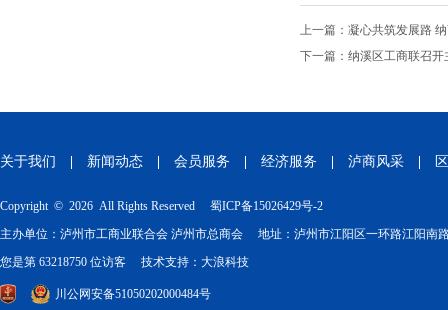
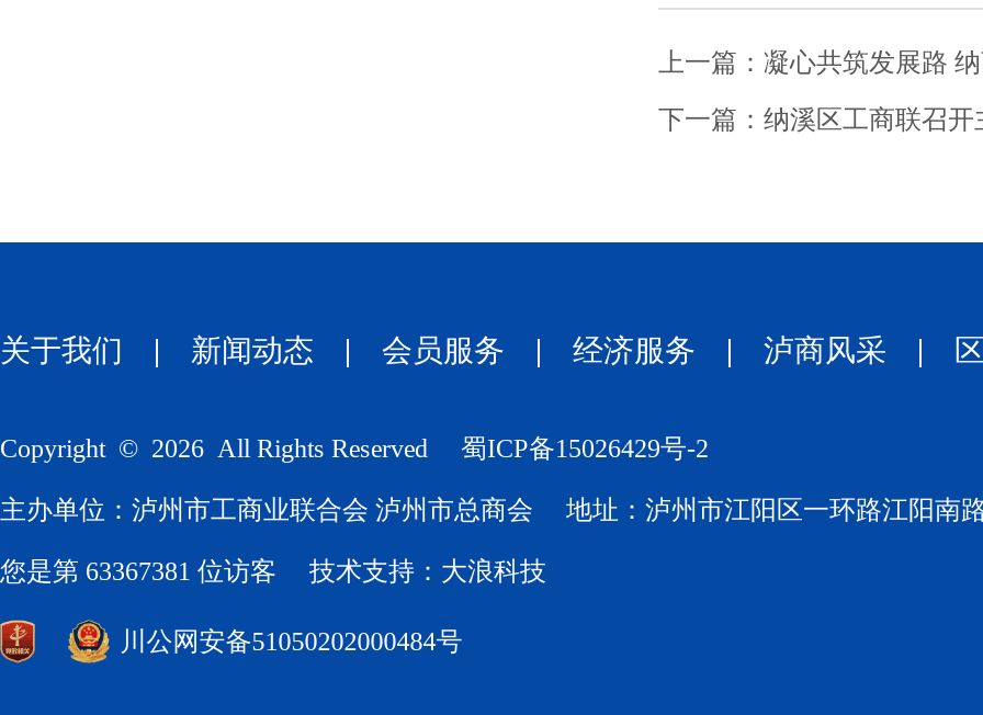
[0,255,126,269] 您是第 63218750 位访客 -> [0,556,276,587] 您是第 63367381 位访客

